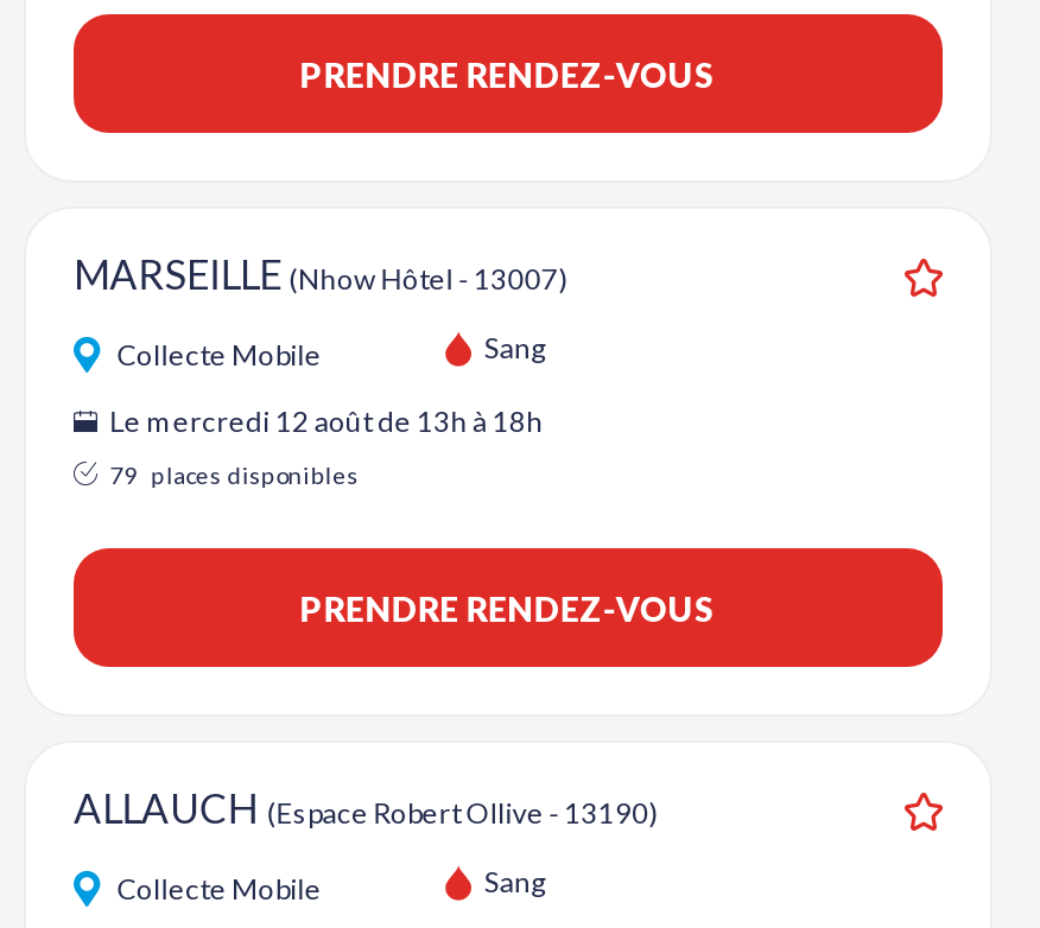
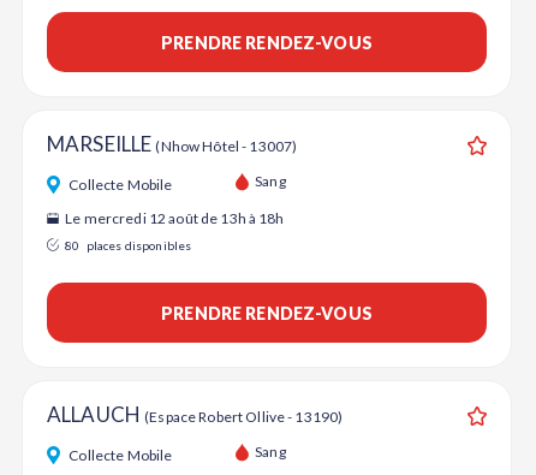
[110,460,359,489] 79 places disponibles -> [65,238,191,253] 80 places disponibles

